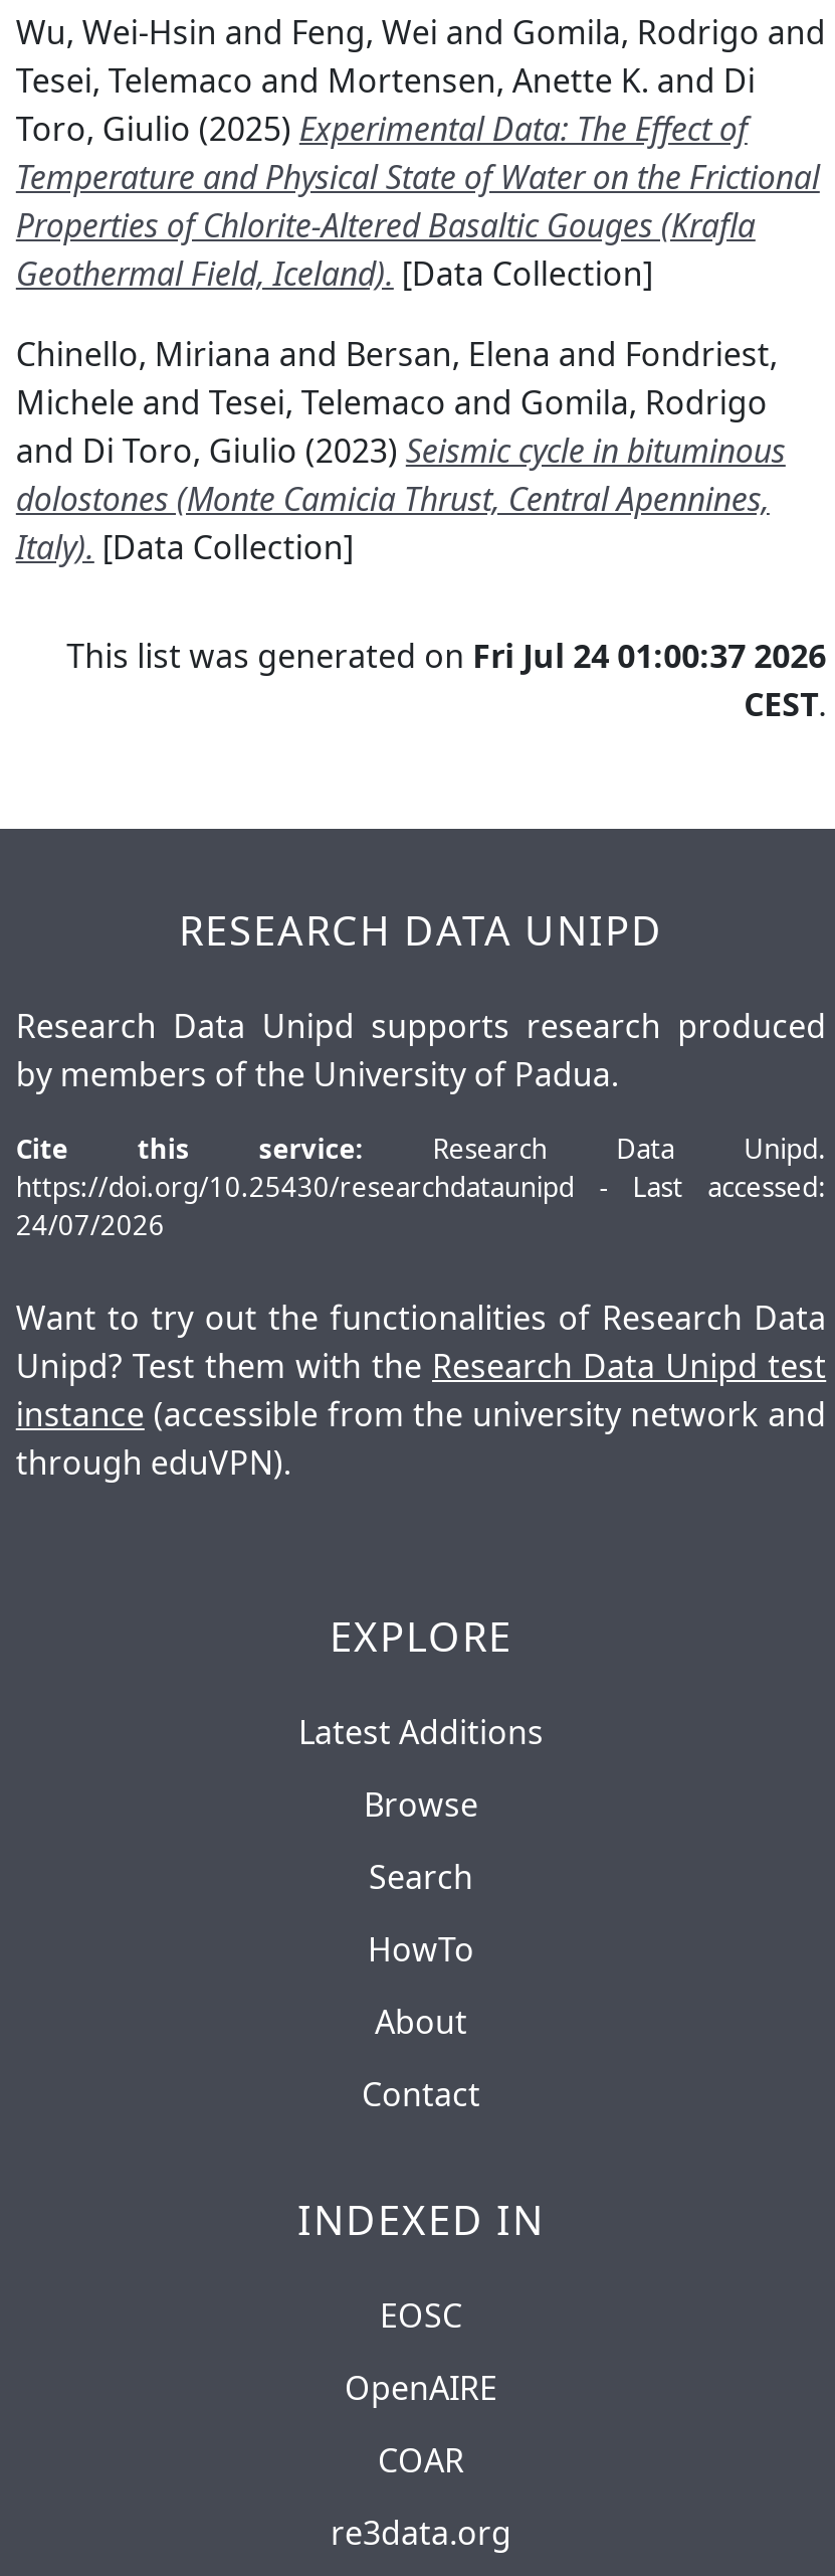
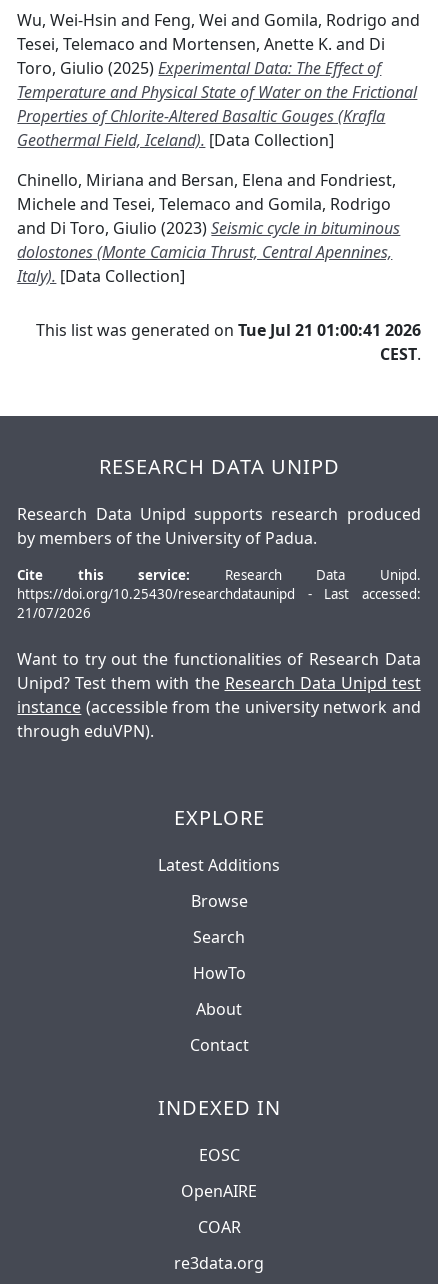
[67,634,826,678] This list was generated on Fri Jul 24 01:00:37 2026 -> [36,319,421,341] This list was generated on Tue Jul 21 01:00:41 2026
[16,1207,165,1244] 24/07/2026 -> [17,604,91,622] 21/07/2026

